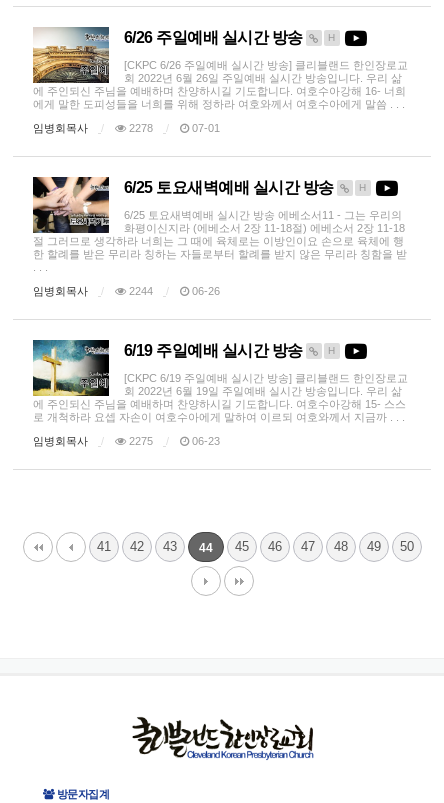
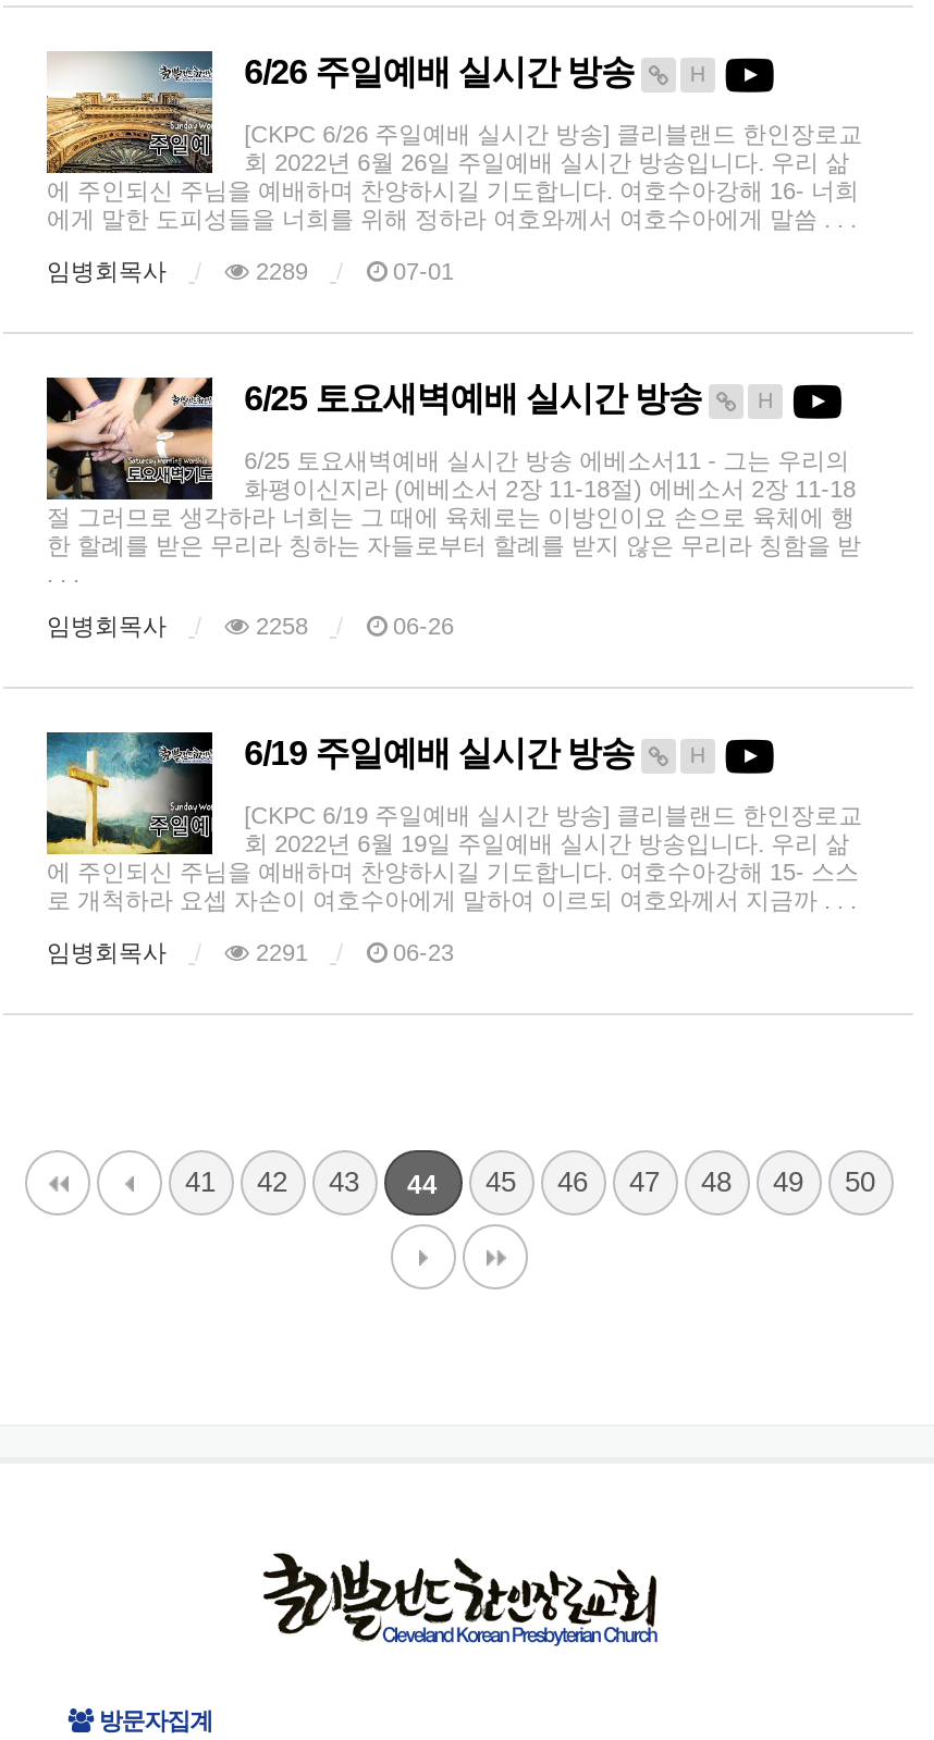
[126,122,153,134] 2278 -> [249,258,308,284] 2289
[126,285,153,297] 2244 -> [249,613,308,639] 2258
[126,435,153,447] 2275 -> [249,939,308,965] 2291

